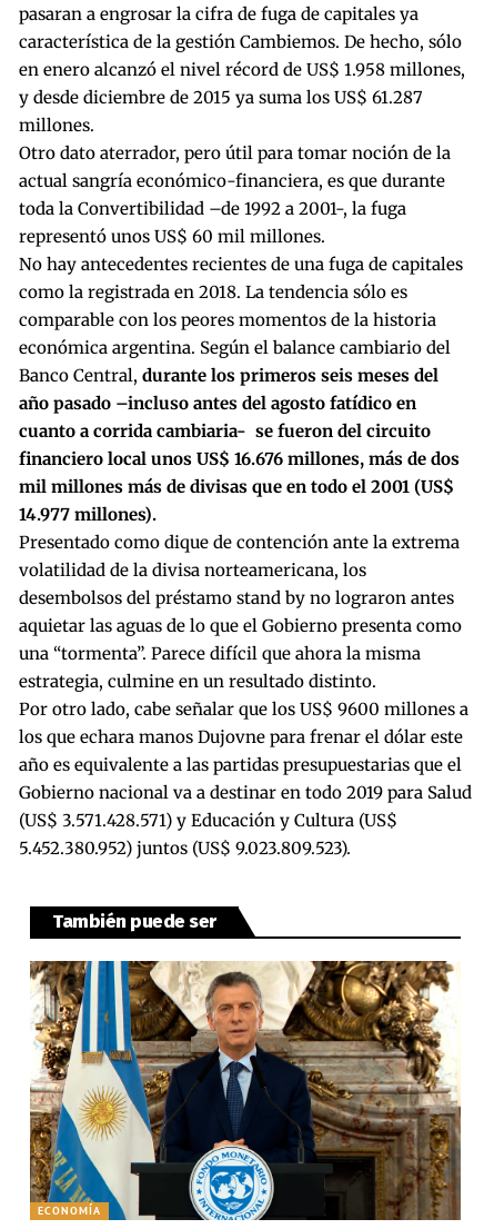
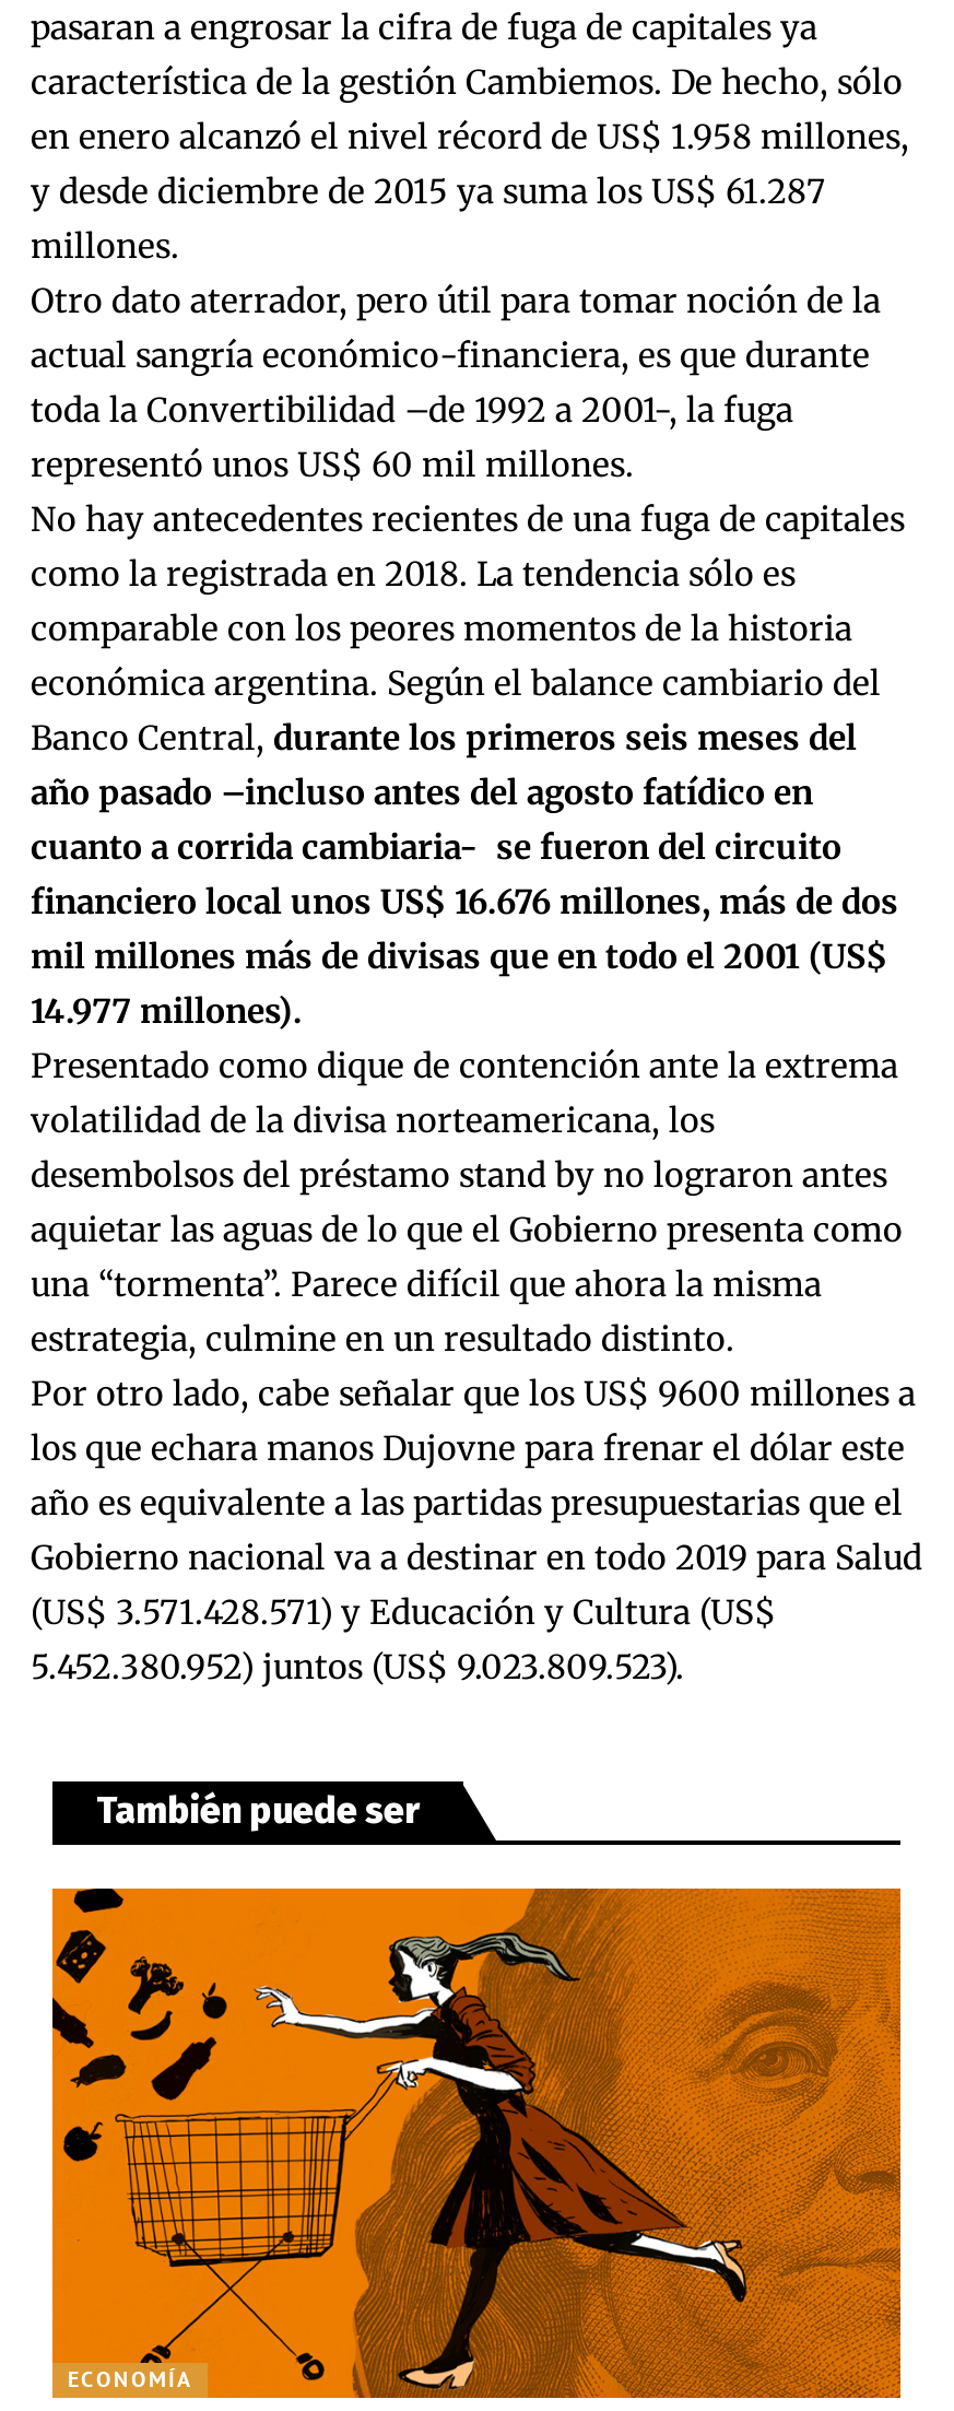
[29,960,461,1221] [image] -> [50,1886,903,2400] [image]

